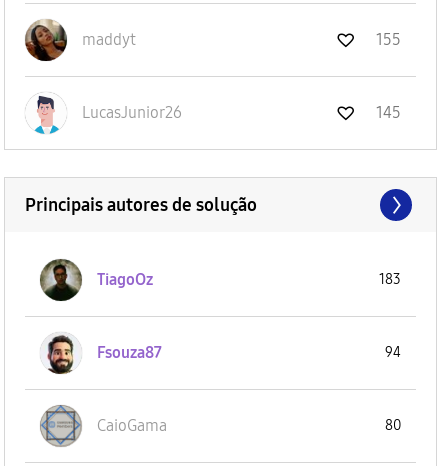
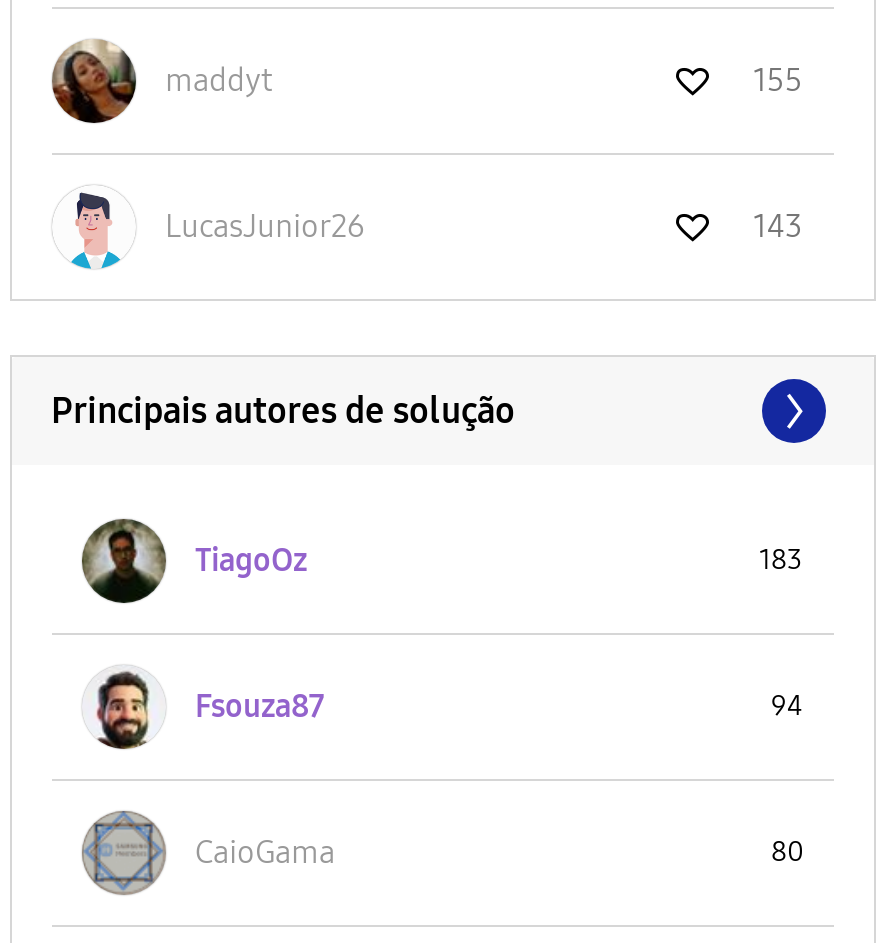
[372,102,400,121] 145 -> [747,206,803,244] 143

